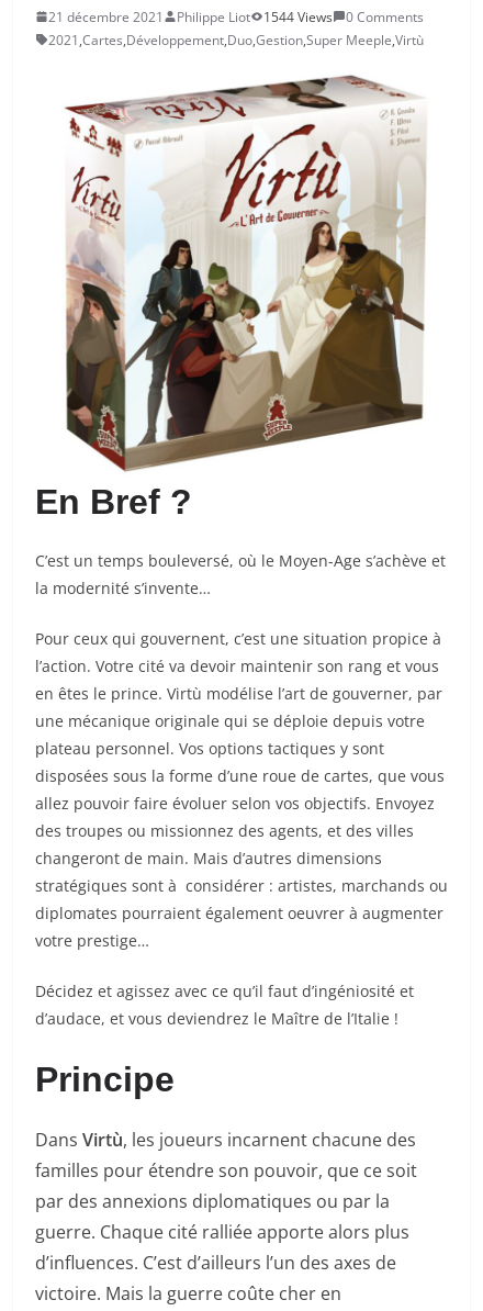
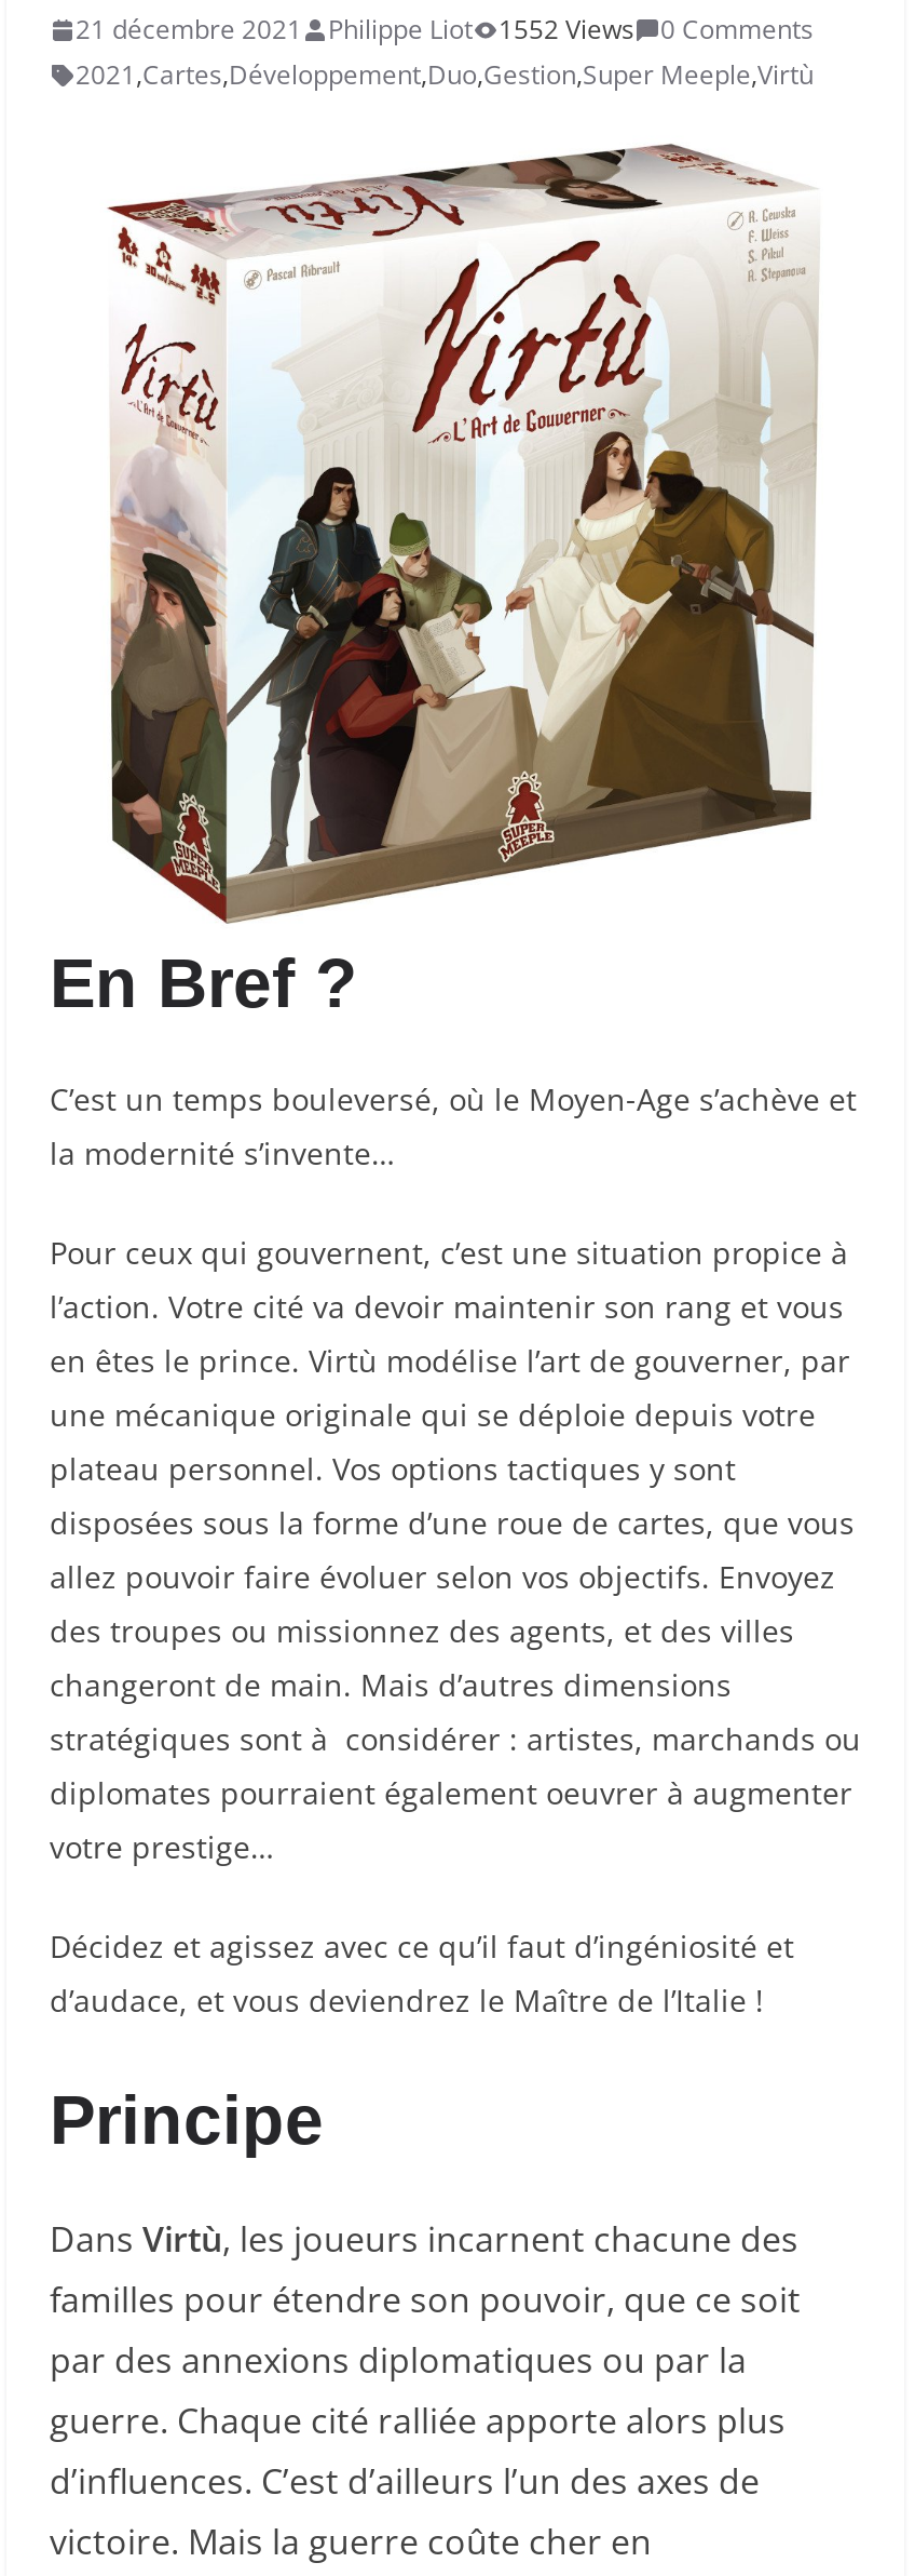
[48,8,424,26] 21 décembre 2021 Philippe Liot 1544 Views 0 Comments -> [76,11,814,48] 21 décembre 2021 Philippe Liot 1552 Views 0 Comments

